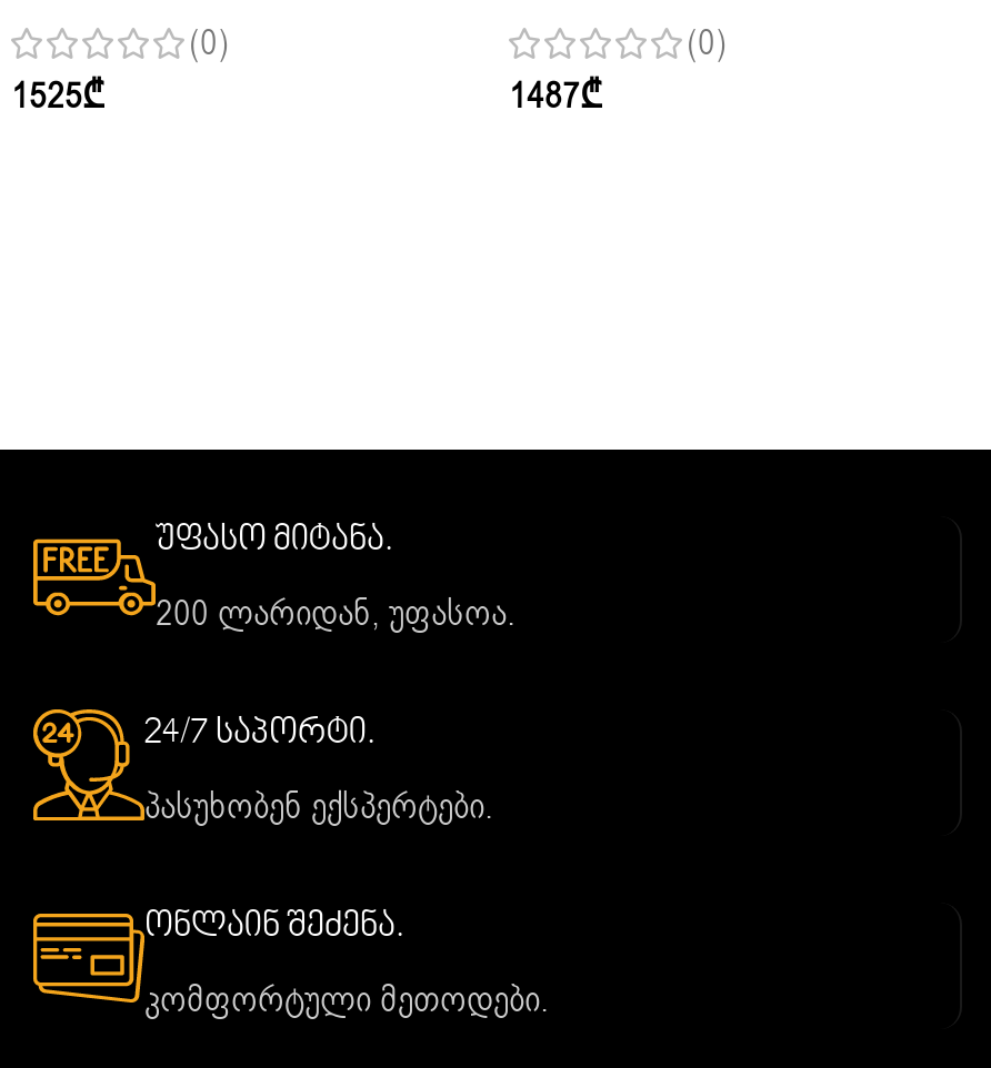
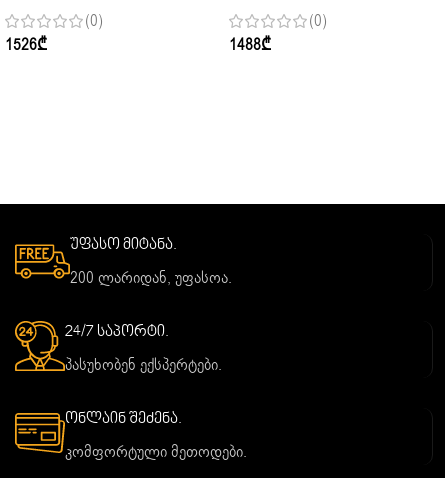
[11,71,104,120] 1525₾ -> [5,34,47,56] 1526₾
[509,71,602,120] 1487₾ -> [229,34,271,56] 1488₾

